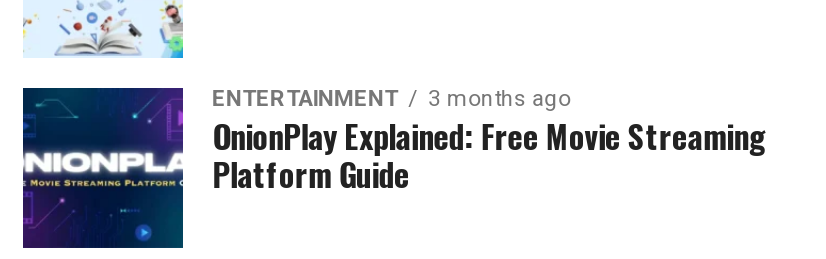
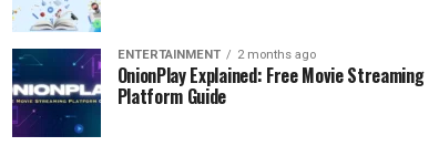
[428,86,570,112] 3 months ago -> [237,48,316,62] 2 months ago

